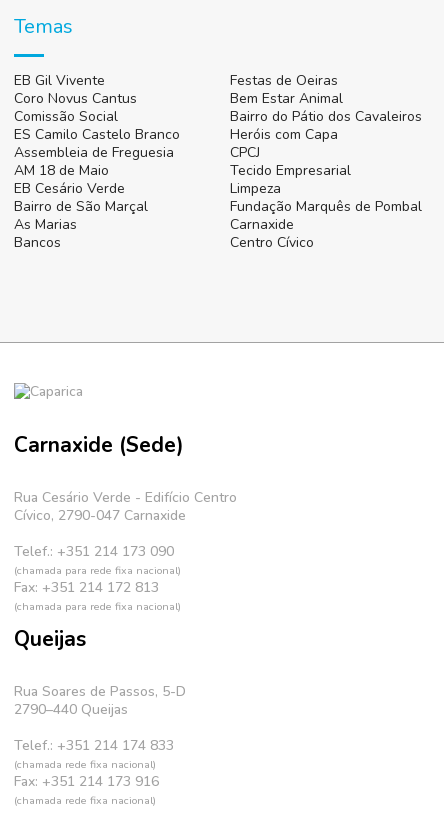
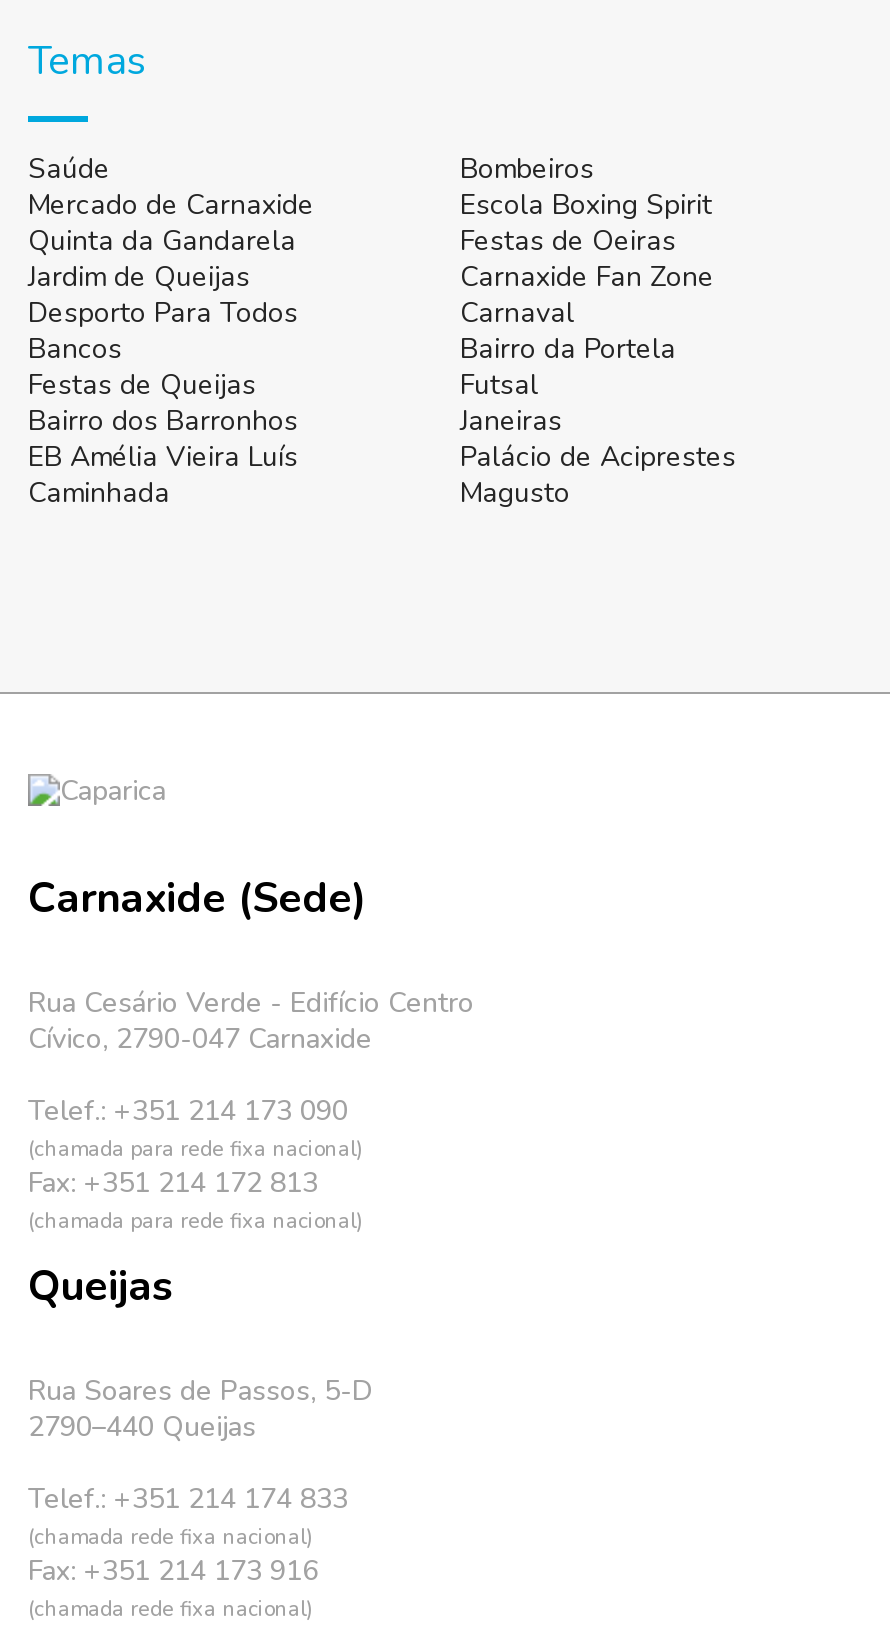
none -> [460,150,712,224] Bombeiros | Escola Boxing Spirit
[14,71,180,234] EB Gil Vivente | Coro Novus Cantus | Comissão Social | ES Camilo Castelo Branco | Assembleia de Freguesia | AM 18 de Maio | EB Cesário Verde | Bairro de São Marçal | As Marias -> [28,150,314,332] Saúde | Mercado de Carnaxide | Quinta da Gandarela | Jardim de Queijas | Desporto Para Todos
moved [230,71,338,90] -> [460,222,676,260]: Festas de Oeiras
[230,89,422,252] Bem Estar Animal | Bairro do Pátio dos Cavaleiros | Heróis com Capa | CPCJ | Tecido Empresarial | Limpeza | Fundação Marquês de Pombal | Carnaxide | Centro Cívico -> [460,258,736,512] Carnaxide Fan Zone | Carnaval | Bairro da Portela | Futsal | Janeiras | Palácio de Aciprestes | Magusto
moved [14,233,61,252] -> [28,330,122,368]: Bancos
none -> [28,366,298,512] Festas de Queijas | Bairro dos Barronhos | EB Amélia Vieira Luís | Caminhada

